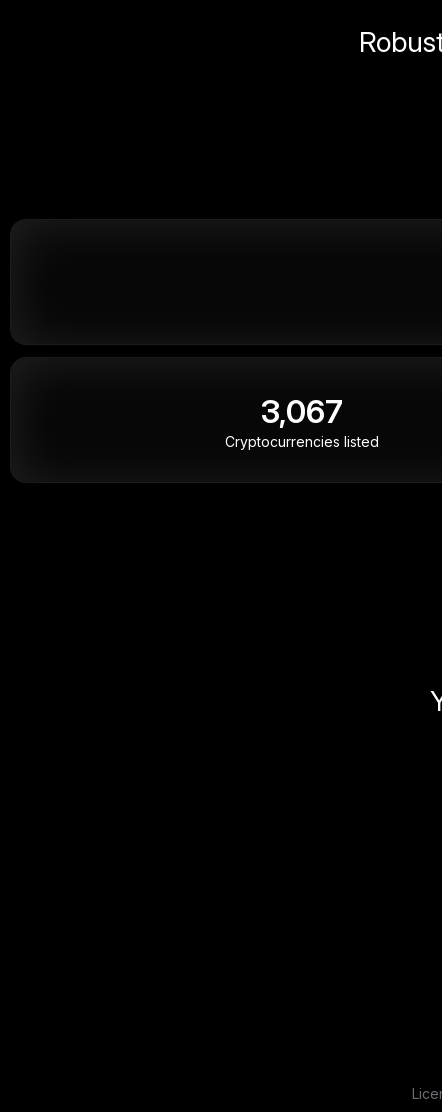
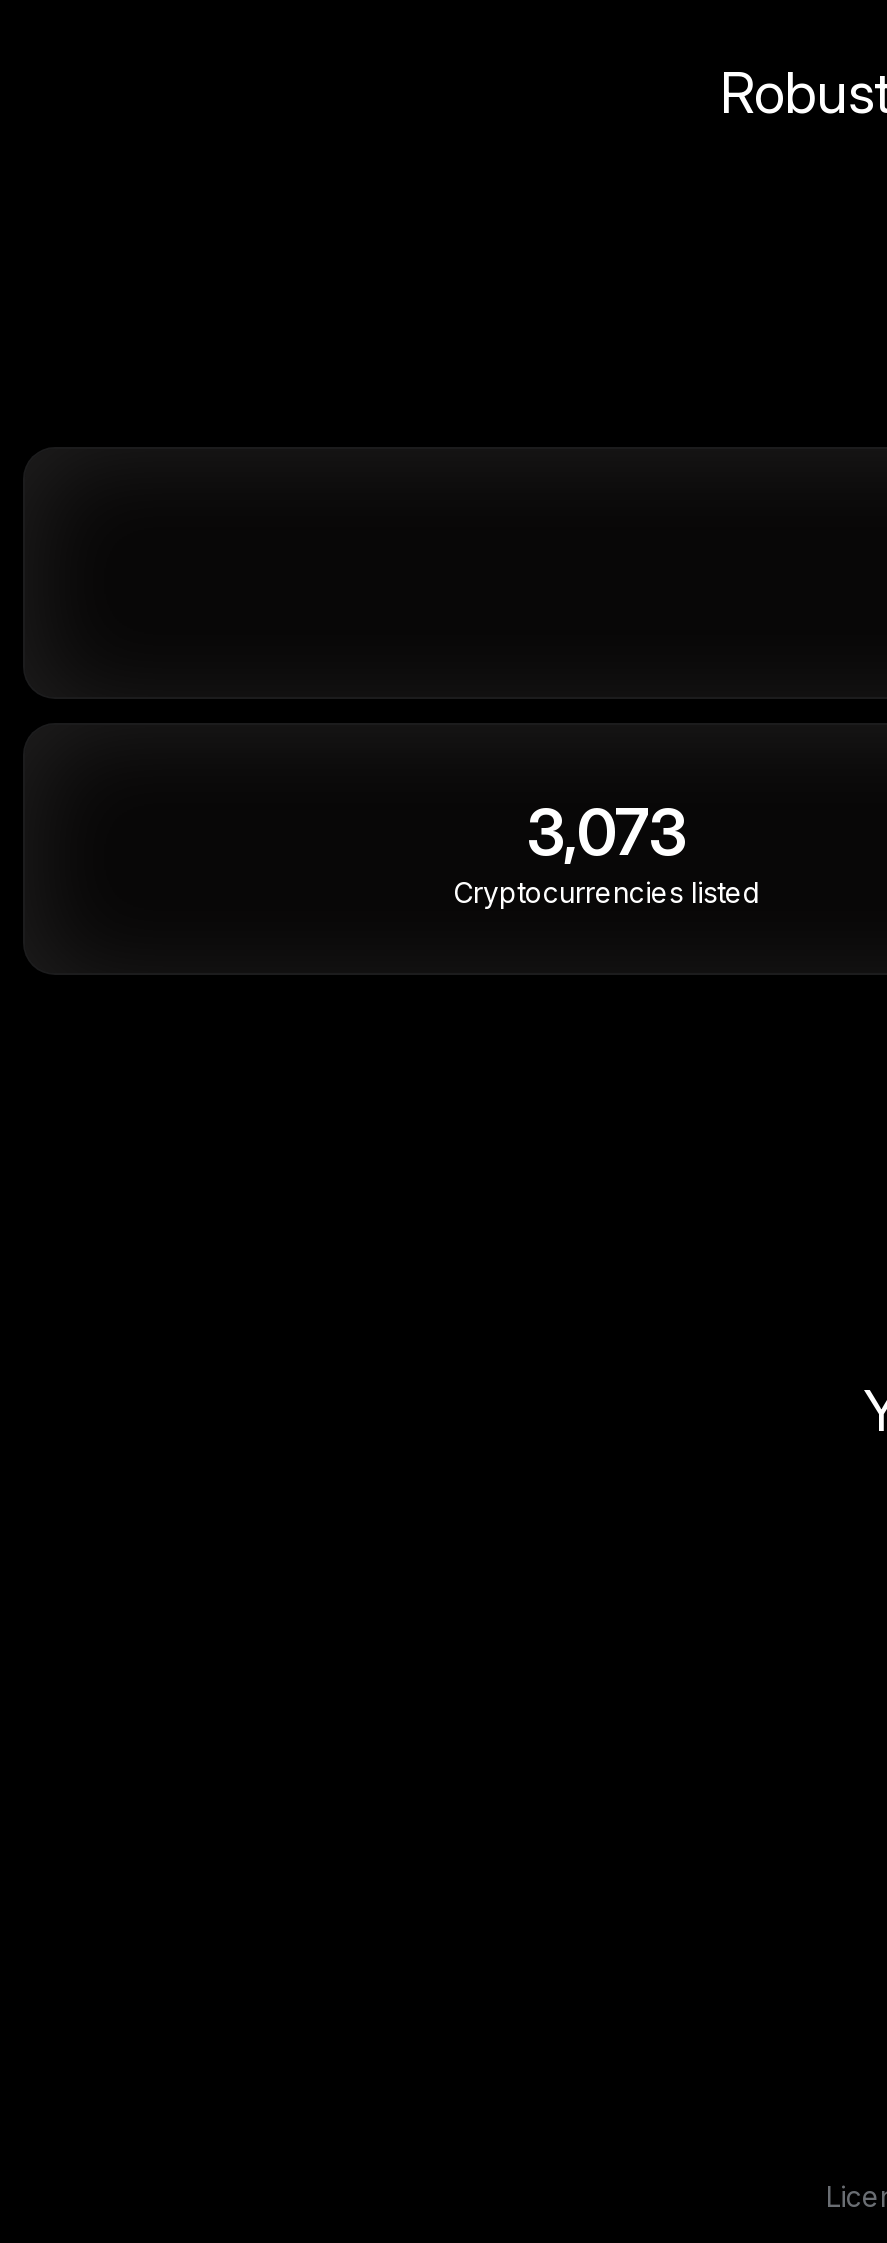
[261,392,343,431] 3,067 -> [527,793,687,871] 3,073

